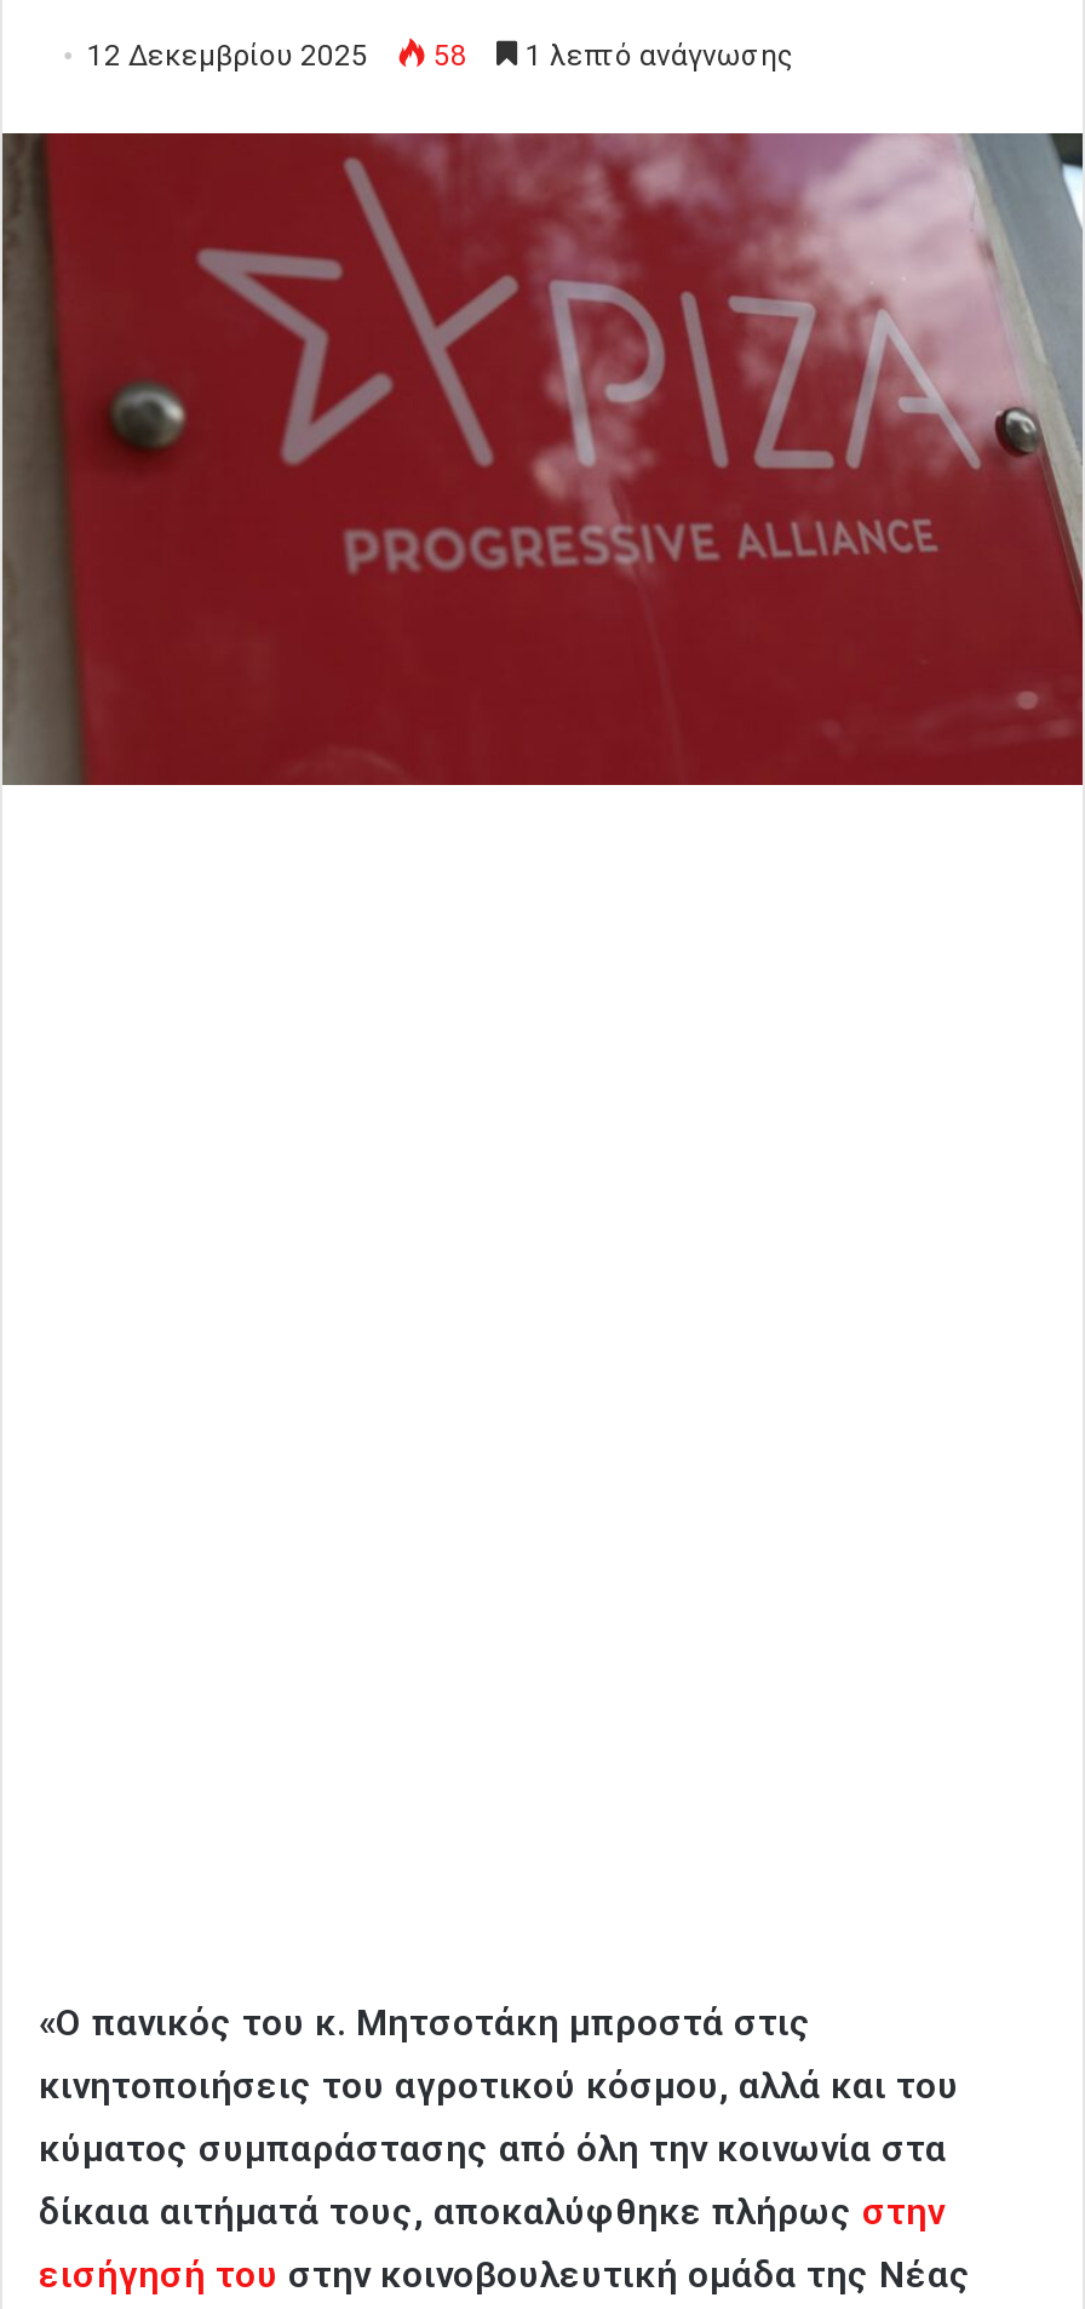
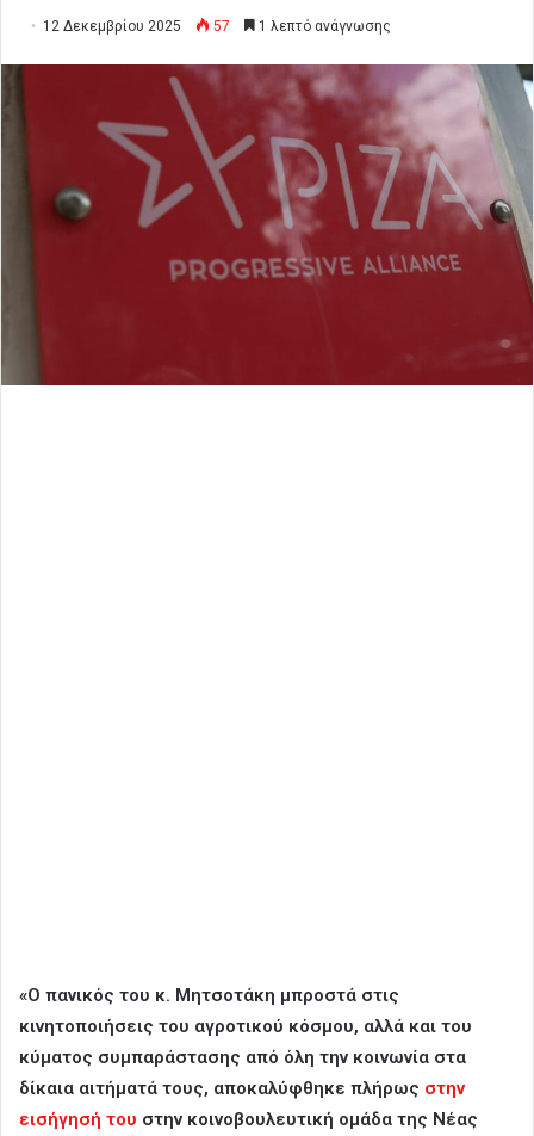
[87,39,794,73] 12 Δεκεμβρίου 2025 58 1 λεπτό ανάγνωσης -> [43,18,391,35] 12 Δεκεμβρίου 2025 57 1 λεπτό ανάγνωσης

